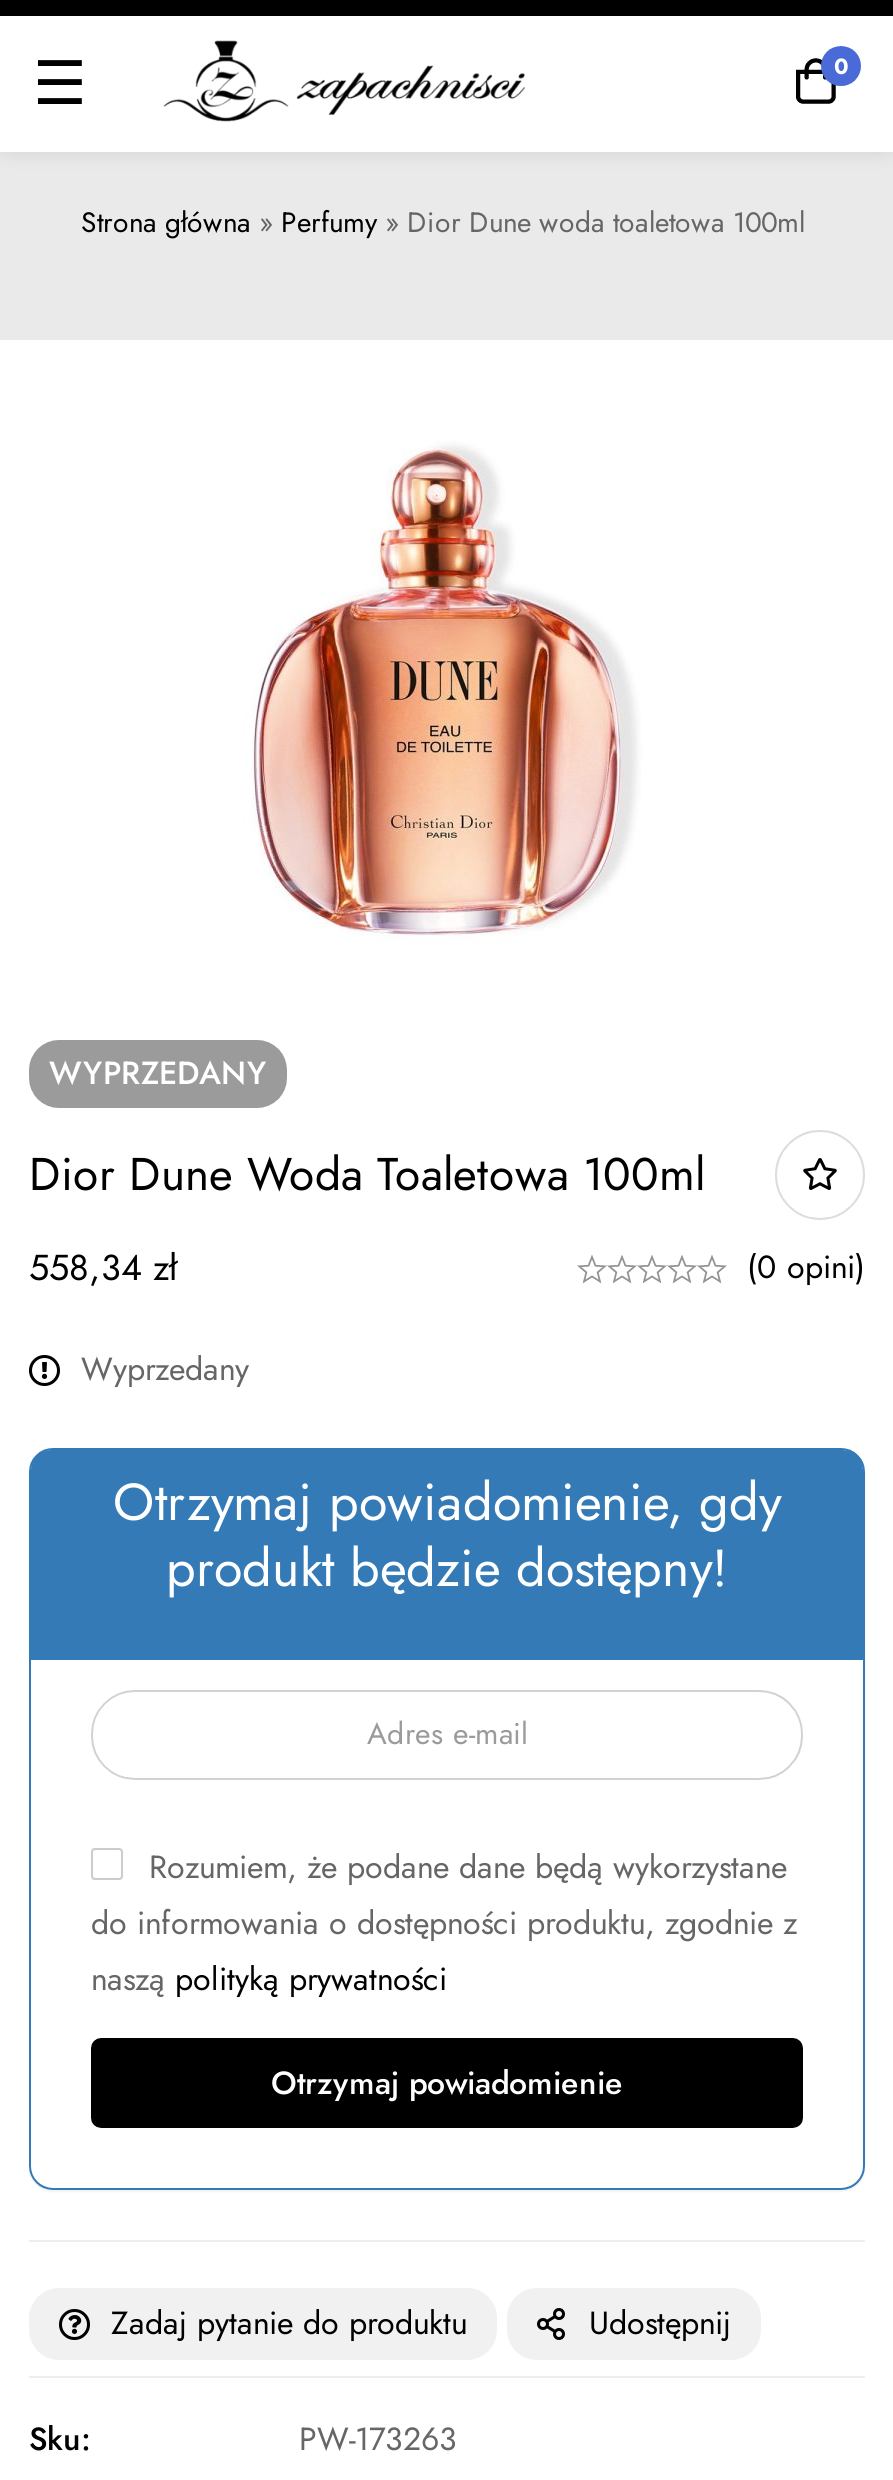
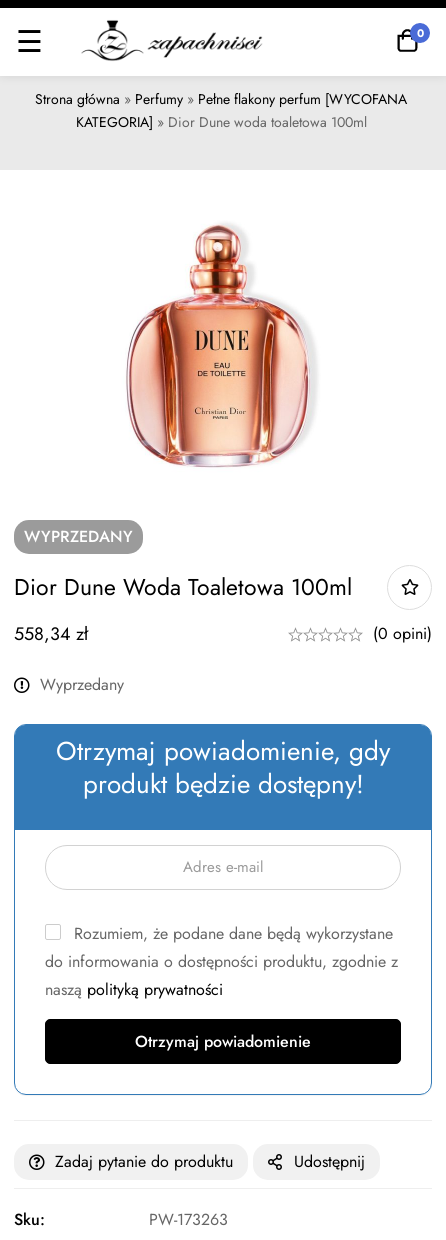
[81,201,805,241] Strona główna» Perfumy» Dior Dune woda toaletowa 100ml -> [35,89,407,132] Strona główna» Perfumy» Pełne flakony perfum [WYCOFANA | KATEGORIA]» Dior Dune woda toaletowa 100ml

